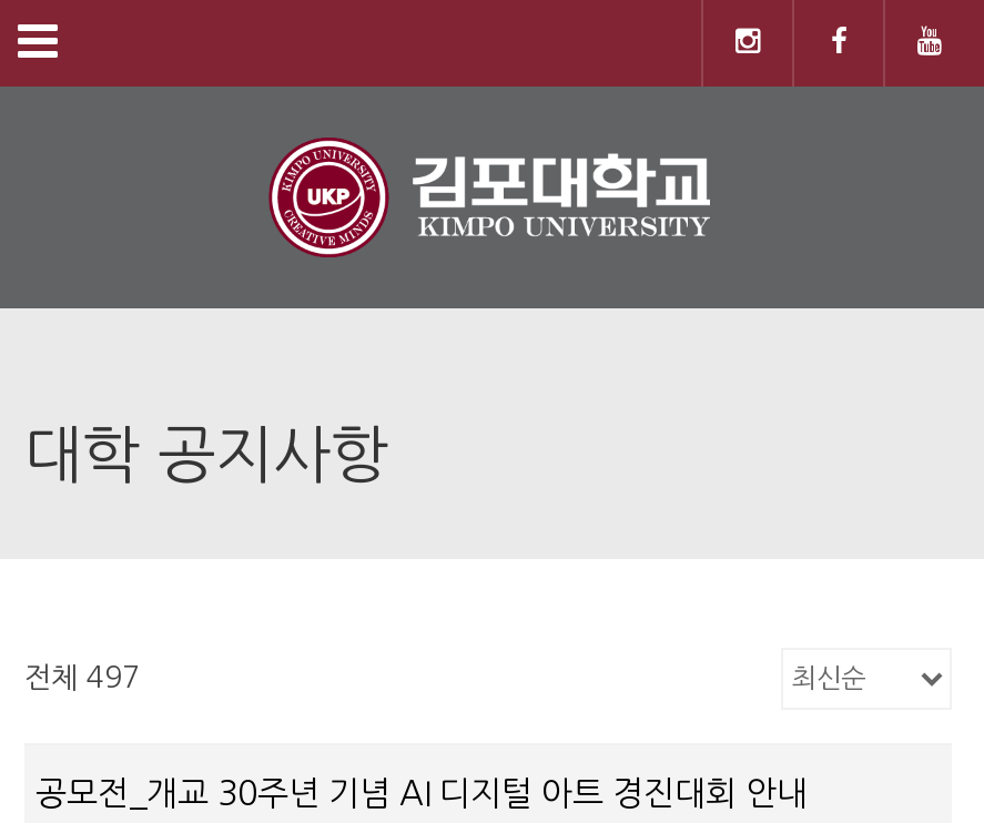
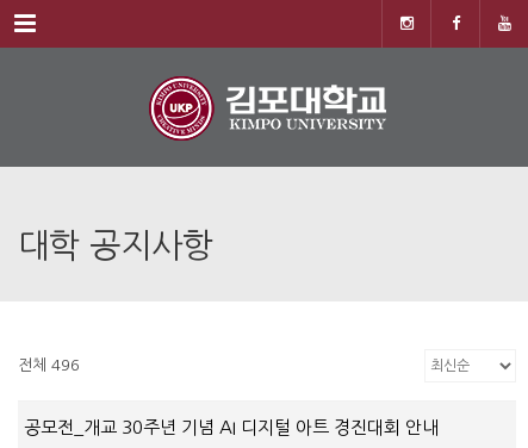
[24,663,140,692] 전체 497 -> [18,357,80,373] 전체 496

